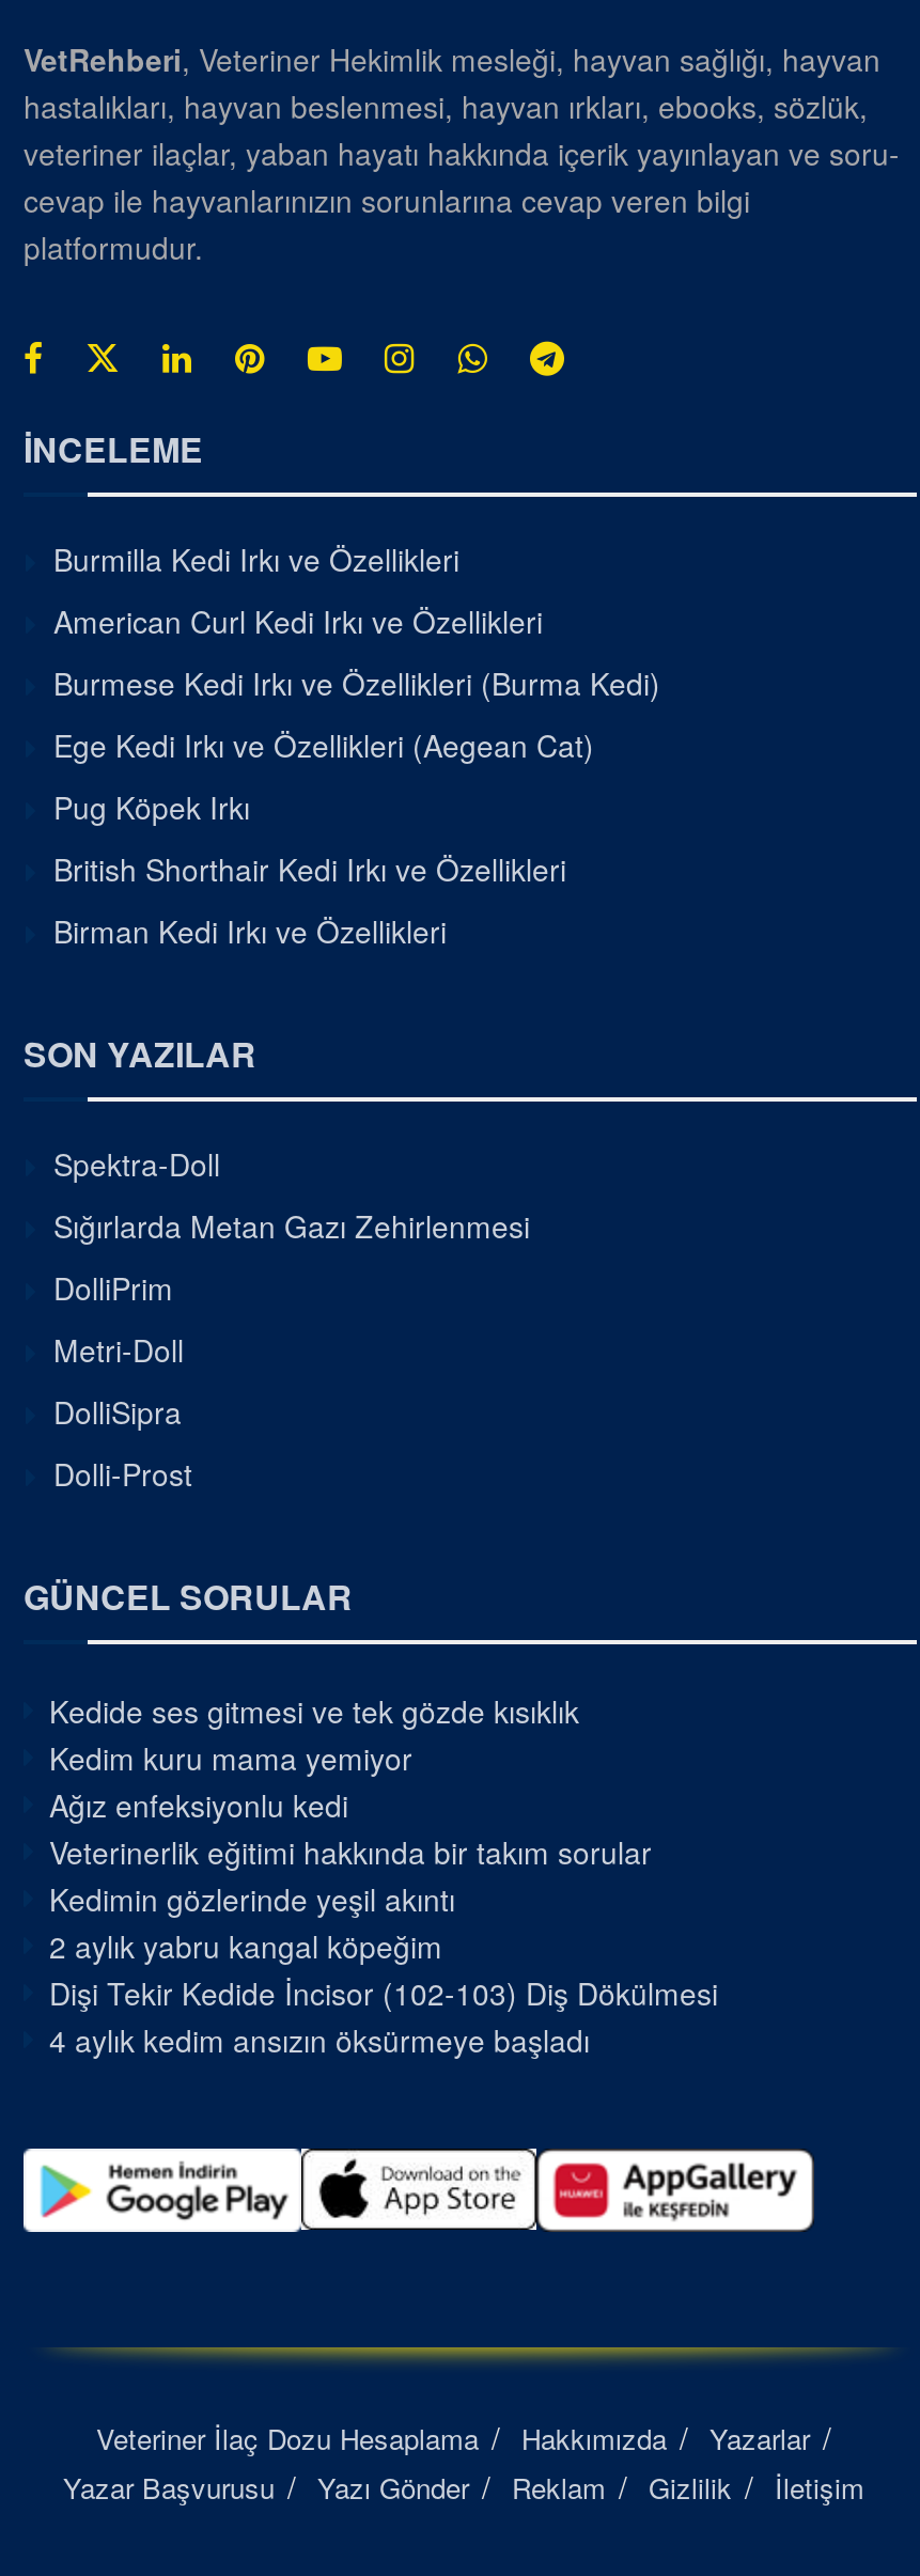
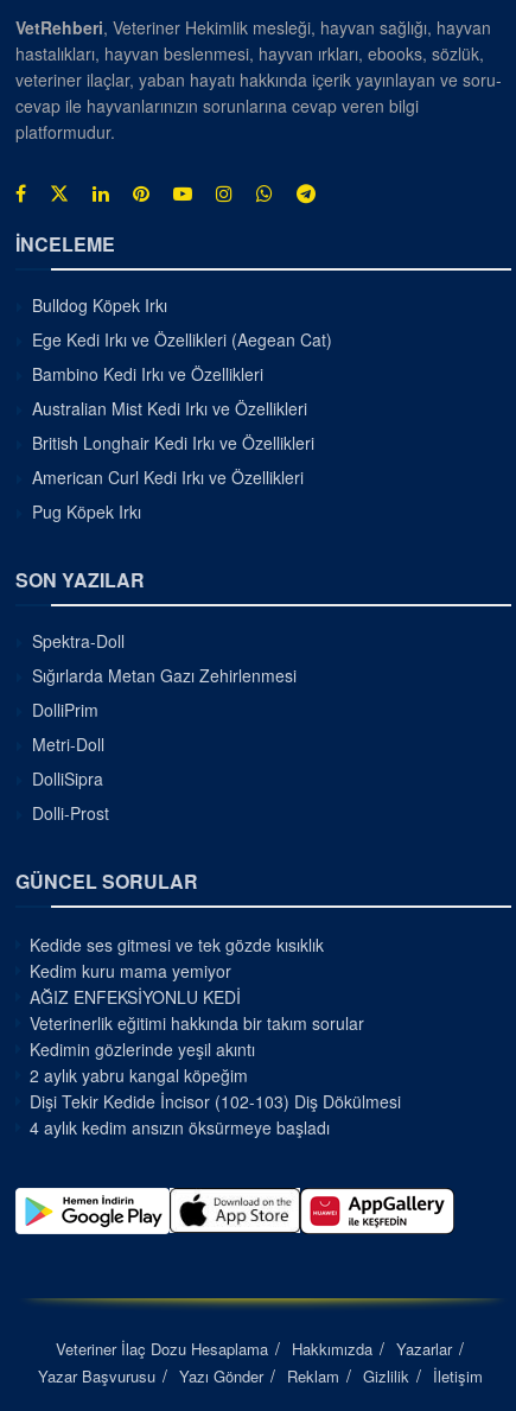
[53,536,660,703] Burmilla Kedi Irkı ve Özellikleri | Burmese Kedi Irkı ve Özellikleri (Burma Kedi) -> [32,293,167,316] Bulldog Köpek Irkı
moved [53,598,543,641] -> [32,465,304,488]: American Curl Kedi Irkı ve Özellikleri
moved [53,722,594,765] -> [32,327,332,351]: Ege Kedi Irkı ve Özellikleri (Aegean Cat)
none -> [32,361,314,454] Bambino Kedi Irkı ve Özellikleri | Australian Mist Kedi Irkı ve Özellikleri | British Longhair Kedi Irkı ve Özellikleri
moved [53,784,250,827] -> [32,499,141,523]: Pug Köpek Irkı
[53,846,566,951] British Shorthair Kedi Irkı ve Özellikleri | Birman Kedi Irkı ve Özellikleri -> none
[49,1782,348,1825] Ağız enfeksiyonlu kedi -> [30,984,241,1008] AĞIZ ENFEKSİYONLU KEDİ

